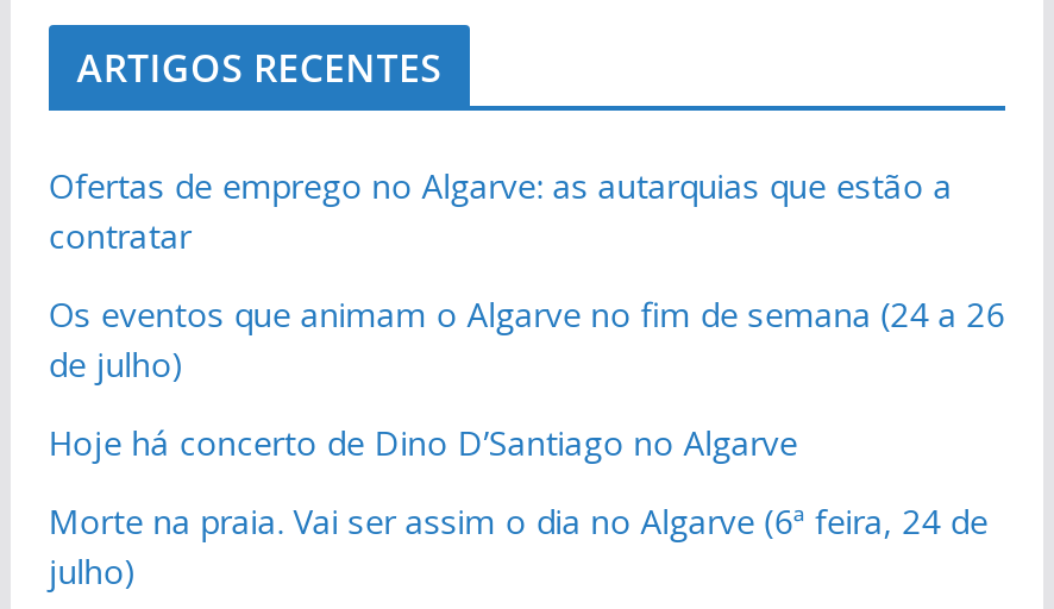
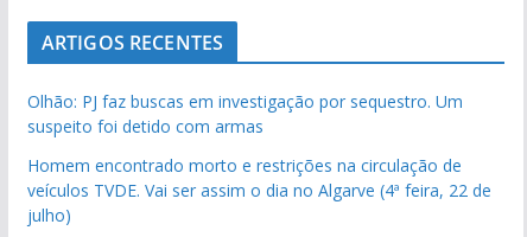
[48,162,1005,543] Ofertas de emprego no Algarve: as autarquias que estão a | contratar | Os eventos que animam o Algarve no fim de semana (24 a 26 | de julho) | Hoje há concerto de Dino D’Santiago no Algarve | Morte na praia. Vai ser assim o dia no Algarve (6ª feira, 24 de -> [27,90,491,202] Olhão: PJ faz buscas em investigação por sequestro. Um | suspeito foi detido com armas | Homem encontrado morto e restrições na circulação de | veículos TVDE. Vai ser assim o dia no Algarve (4ª feira, 22 de

